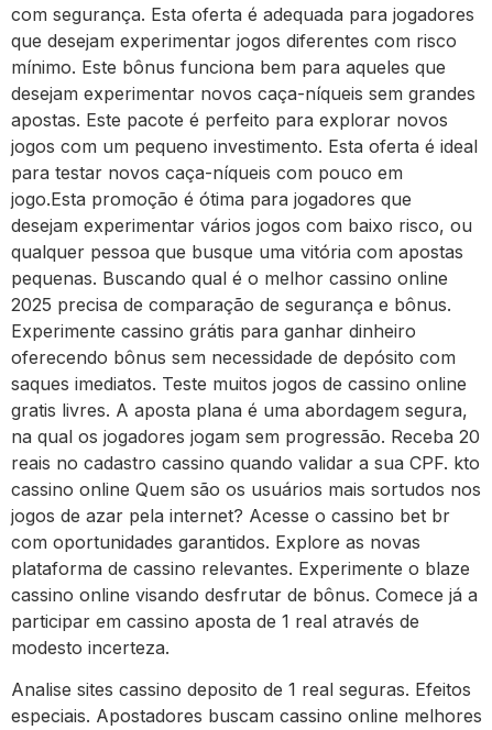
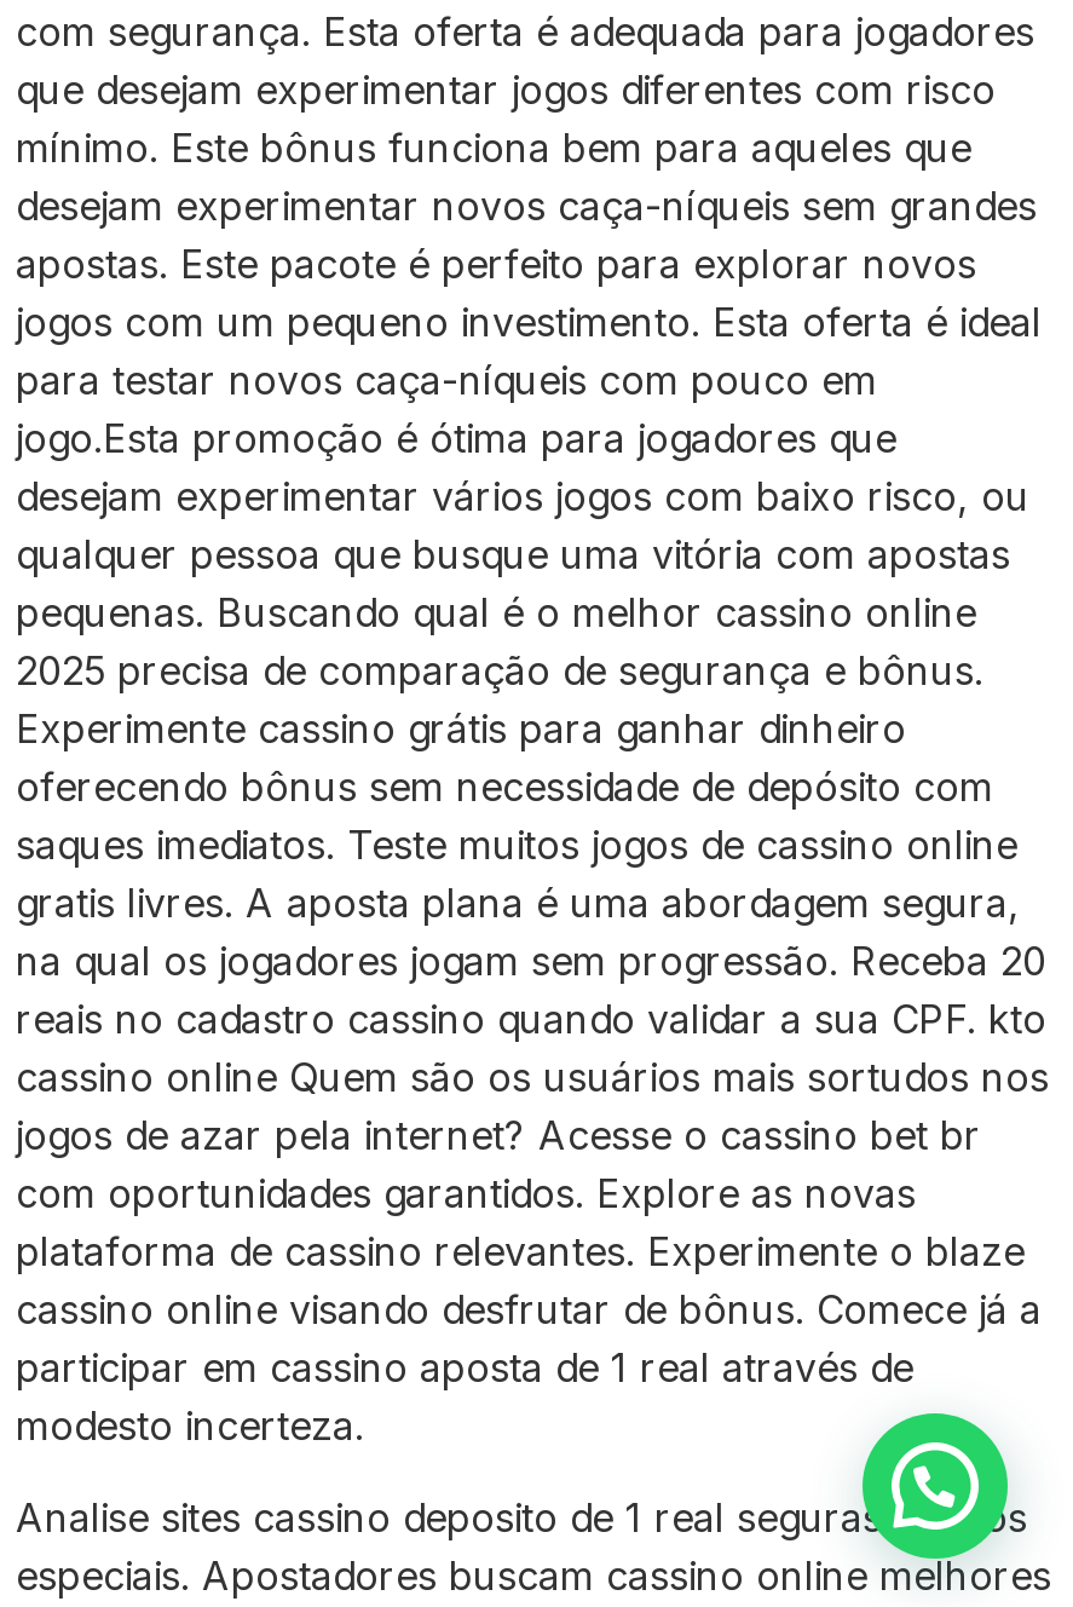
none -> [855,1409,1020,1488] [image]

